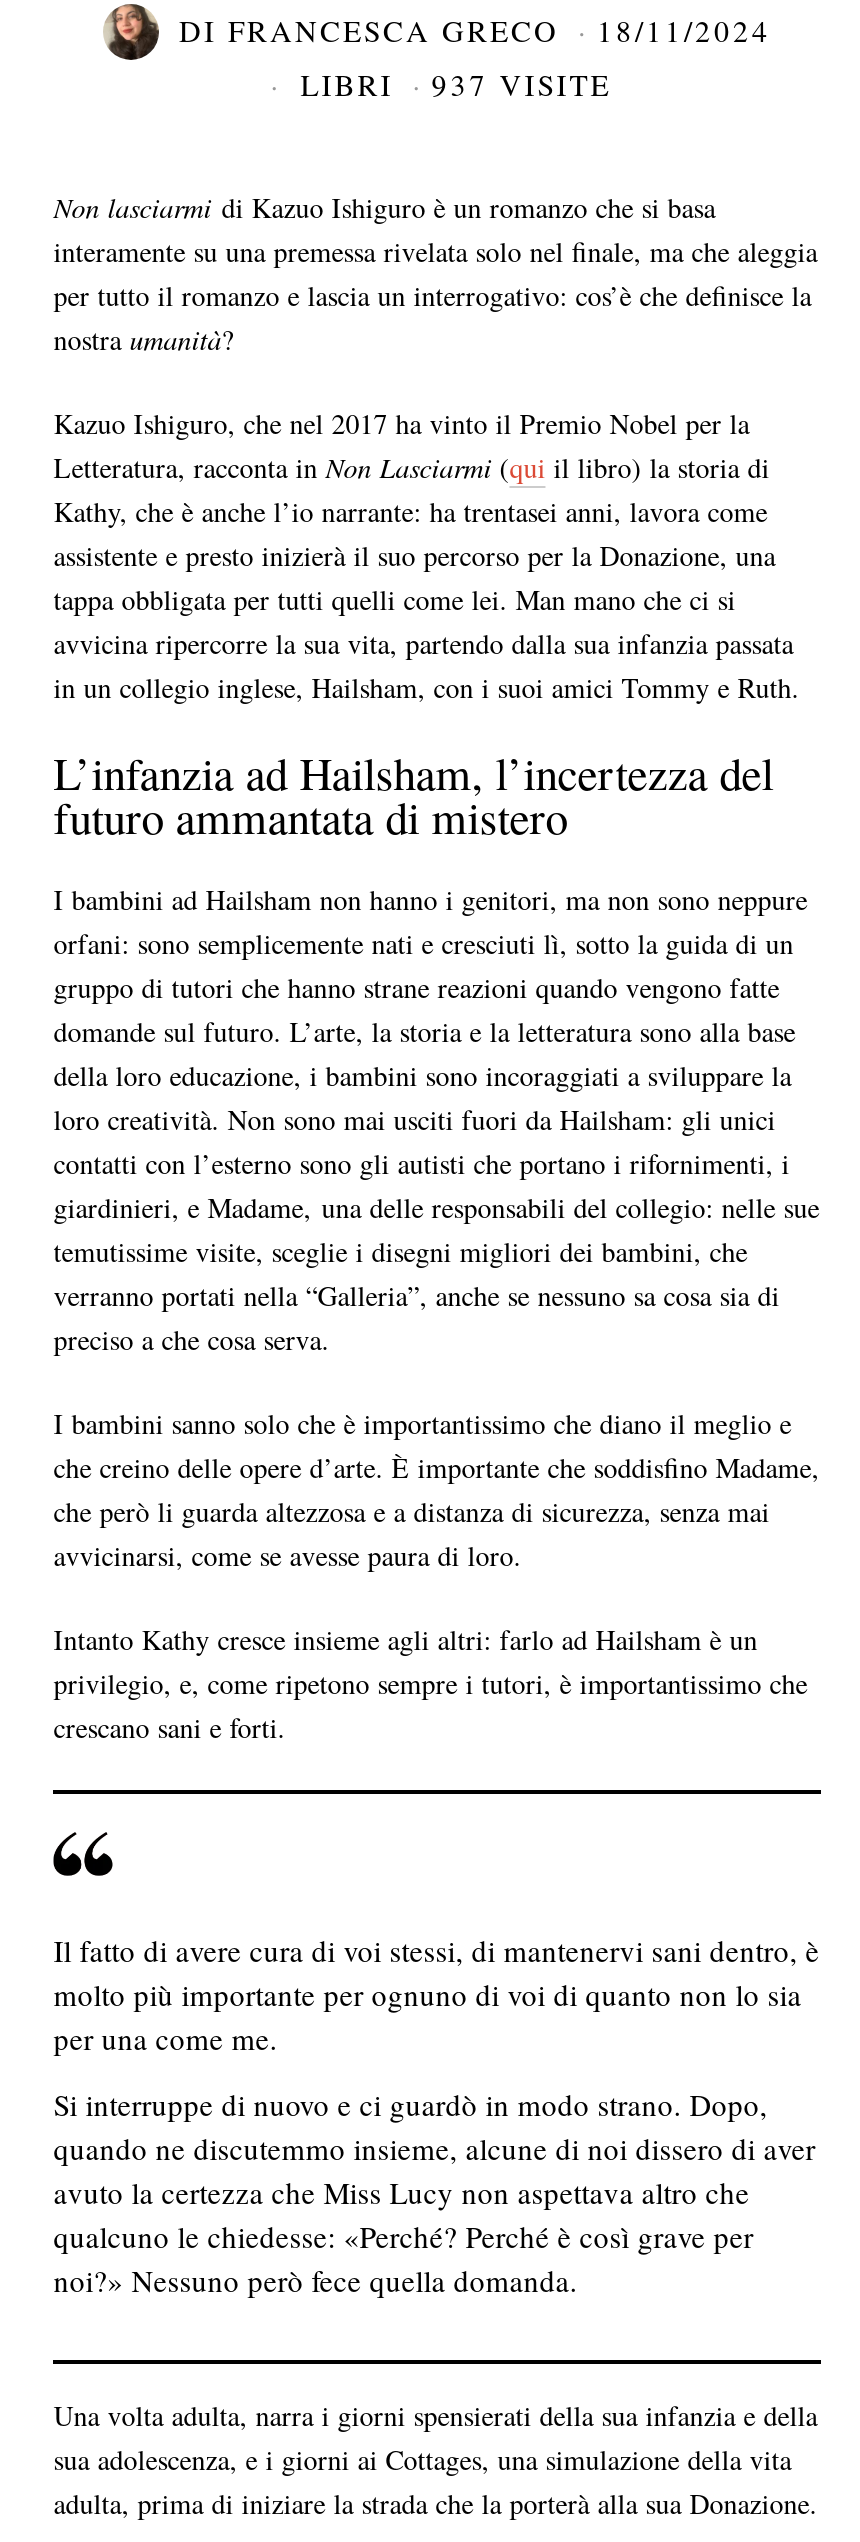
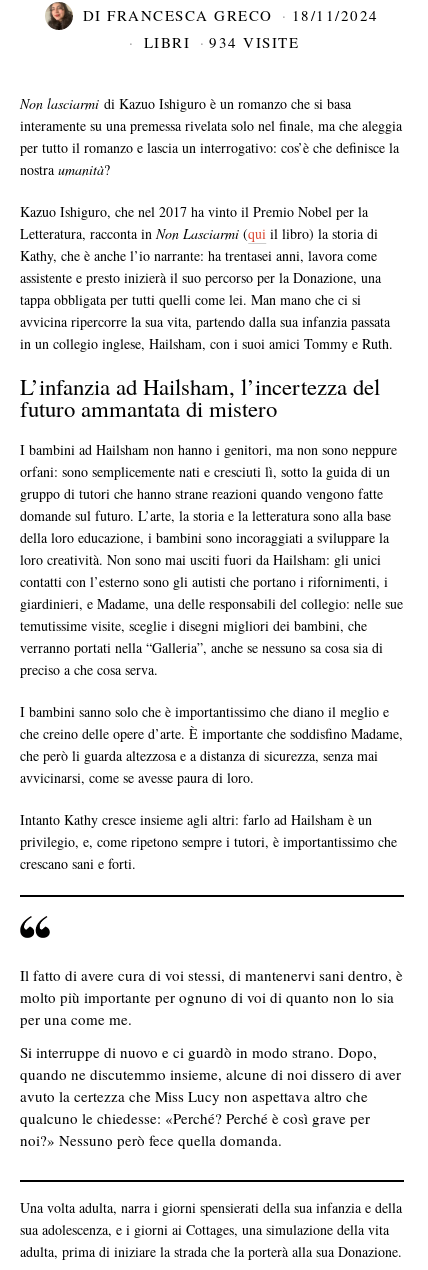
[300,63,611,103] LIBRI 937 VISITE -> [144,32,299,52] LIBRI 934 VISITE

